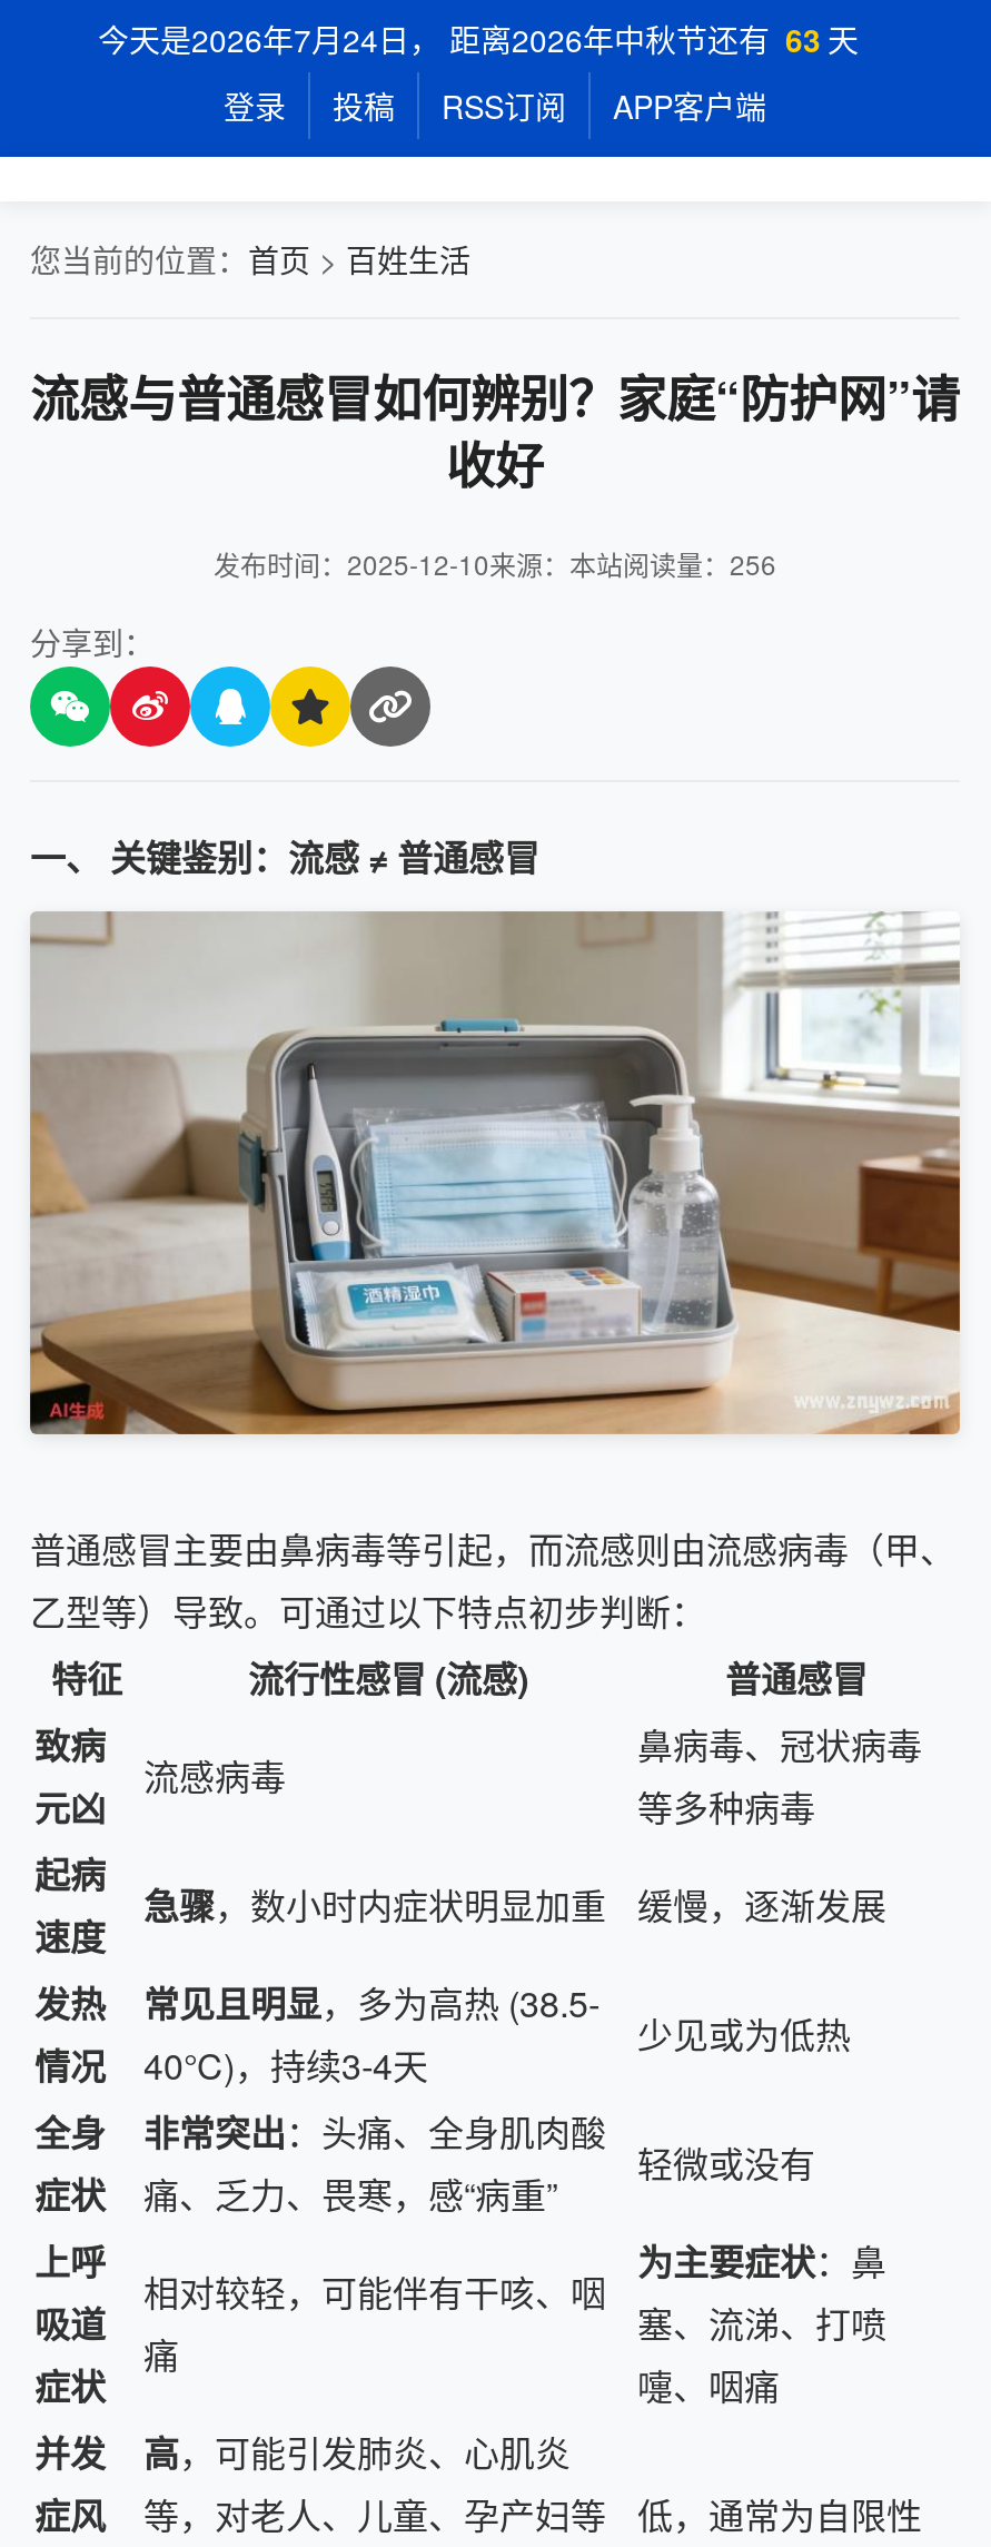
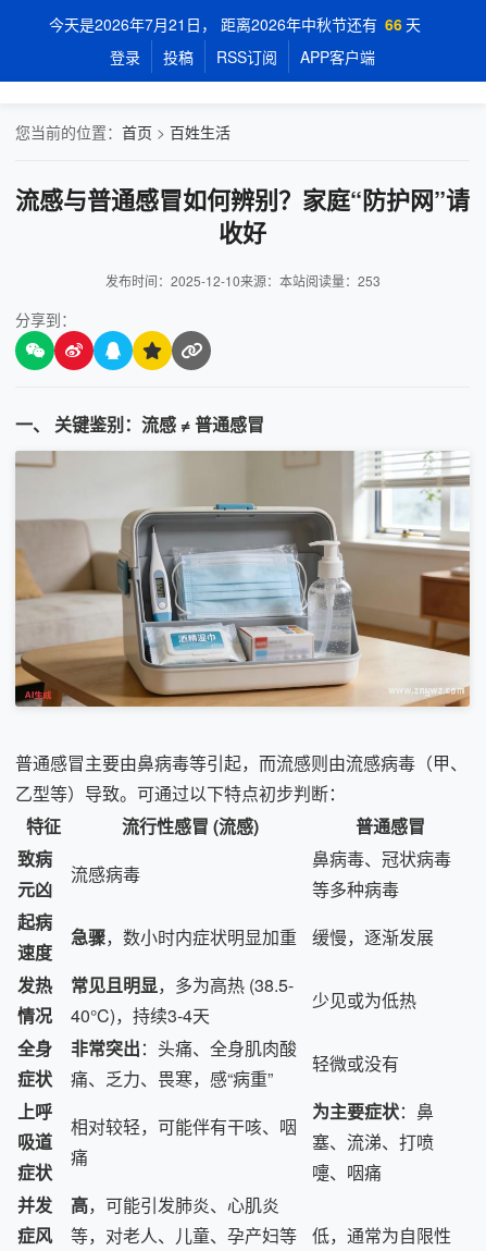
[98,17,859,61] 今天是2026年7月24日， 距离2026年中秋节还有 63 天 -> [48,13,420,35] 今天是2026年7月21日， 距离2026年中秋节还有 66 天
[214,544,776,582] 发布时间：2025-12-10来源：本站阅读量：256 -> [105,271,380,290] 发布时间：2025-12-10来源：本站阅读量：253

